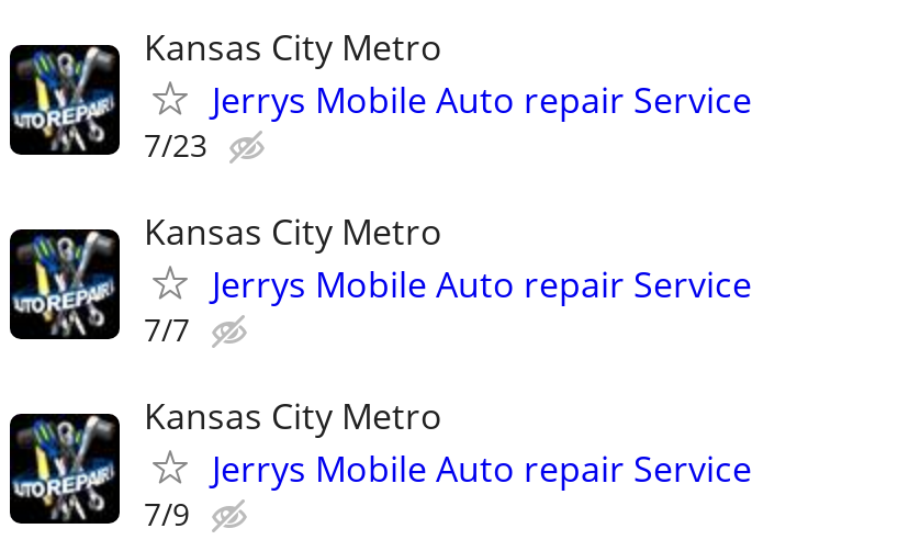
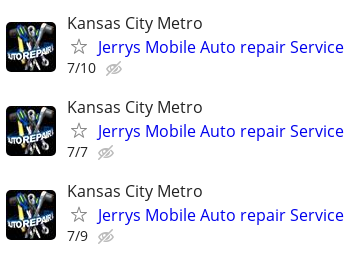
[144,124,207,166] 7/23 -> [67,58,96,77] 7/10

